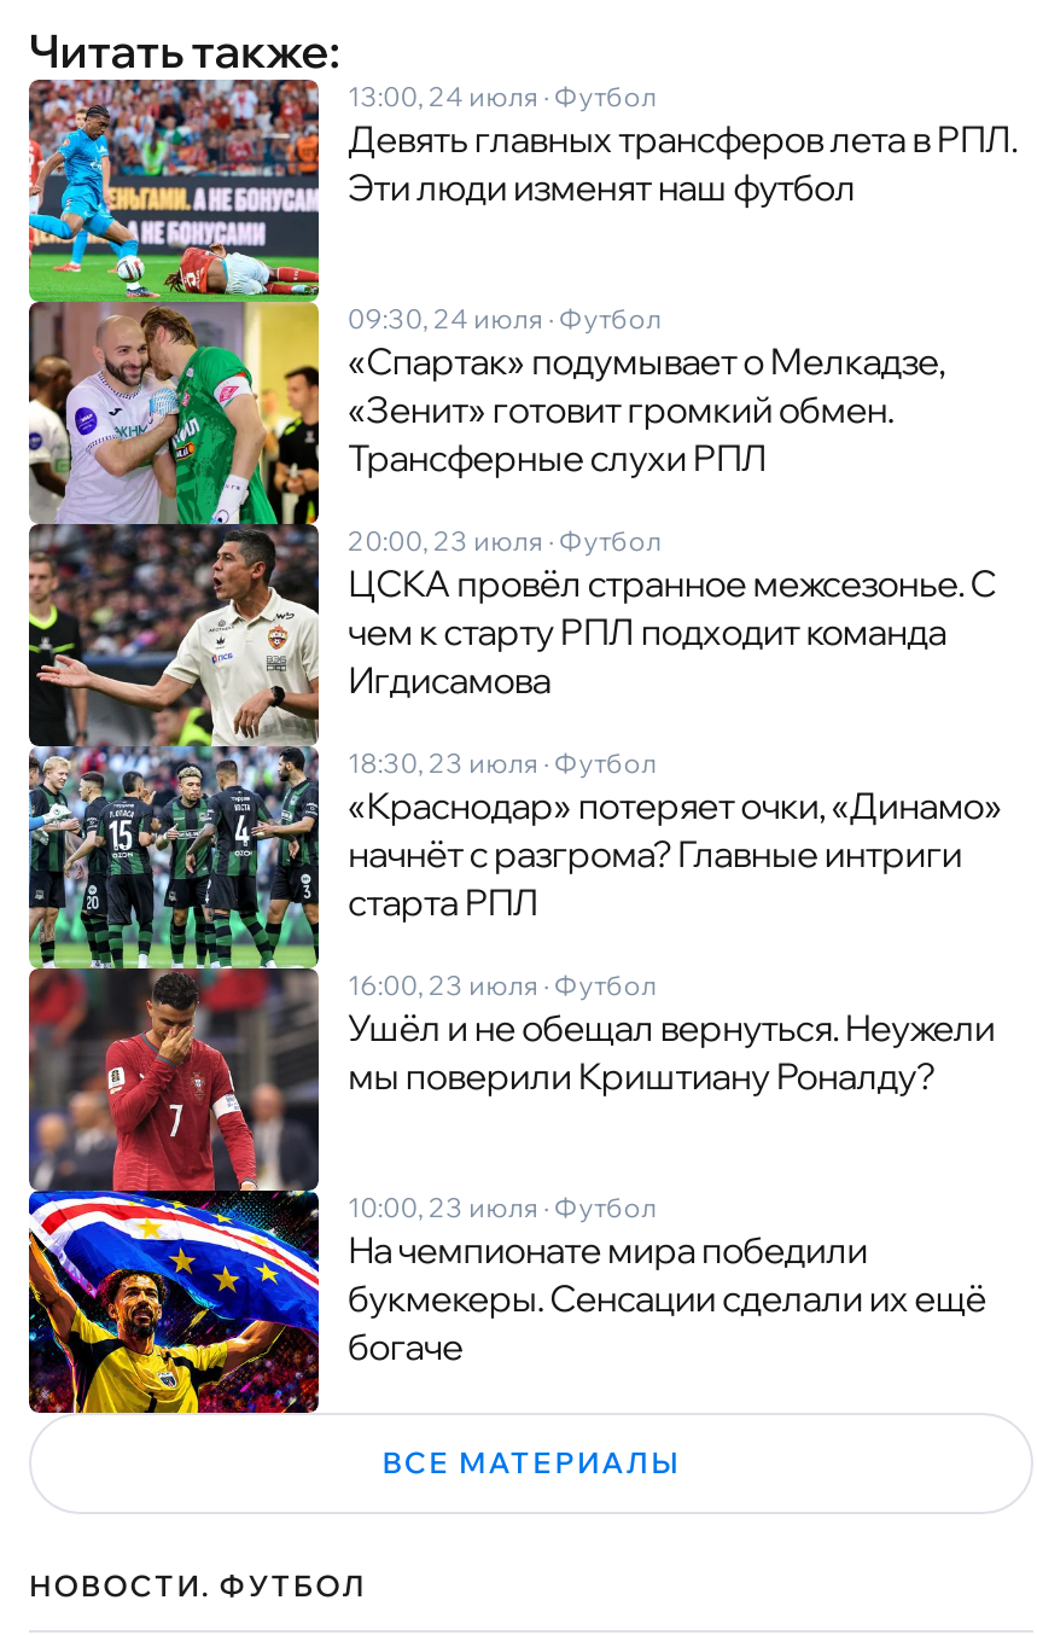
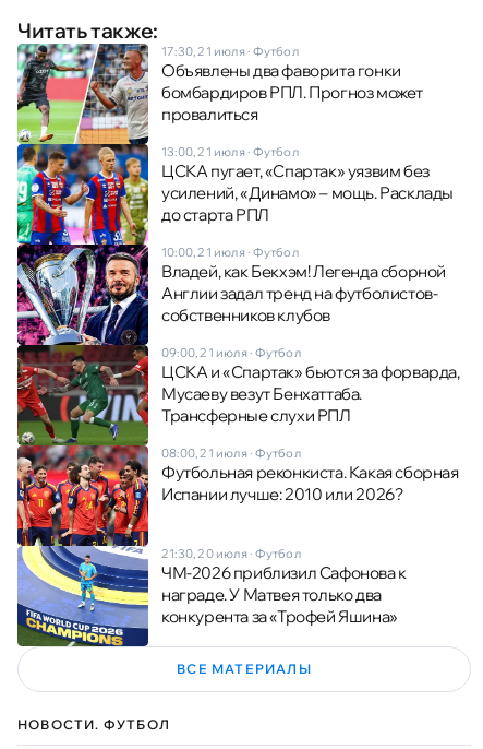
[27,80,1017,1415] [image] | 13:00, 24 июля · Футбол | Девять главных трансферов лета в РПЛ. | Эти люди изменят наш футбол | 09:30, 24 июля · Футбол | «Спартак» подумывает о Мелкадзе, | «Зенит» готовит громкий обмен. -> [16,44,460,647] [image] | 17:30, 21 июля · Футбол | Объявлены два фаворита гонки | бомбардиров РПЛ. Прогноз может | провалиться | 13:00, 21 июля · Футбол | ЦСКА пугает, «Спартак» уязвим без | усилений, «Динамо» – мощь. Расклады | до старта РПЛ | 10:00, 21 июля · Футбол | Владей, как Бекхэм! Легенда сборной | Англии задал тренд на футболистов- | собственников клубов | 09:00, 21 июля · Футбол | ЦСКА и «Спартак» бьются за форварда, | Мусаеву везут Бенхаттаба.
moved [348,435,767,481] -> [161,405,351,426]: Трансферные слухи РПЛ
[348,524,1002,1369] 20:00, 23 июля · Футбол | ЦСКА провёл странное межсезонье. С | чем к старту РПЛ подходит команда | Игдисамова | 18:30, 23 июля · Футбол | «Краснодар» потеряет очки, «Динамо» | начнёт с разгрома? Главные интриги | старта РПЛ | 16:00, 23 июля · Футбол | Ушёл и не обещал вернуться. Неужели | мы поверили Криштиану Роналду? | 10:00, 23 июля · Футбол | На чемпионате мира победили | букмекеры. Сенсации сделали их ещё | богаче -> [161,445,459,627] 08:00, 21 июля · Футбол | Футбольная реконкиста. Какая сборная | Испании лучше: 2010 или 2026? | 21:30, 20 июля · Футбол | ЧМ-2026 приблизил Сафонова к | награде. У Матвея только два | конкурента за «Трофей Яшина»

